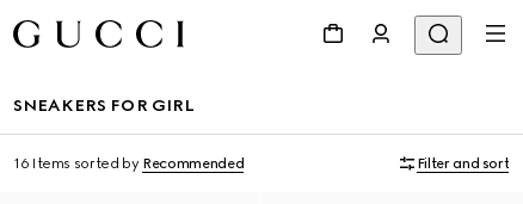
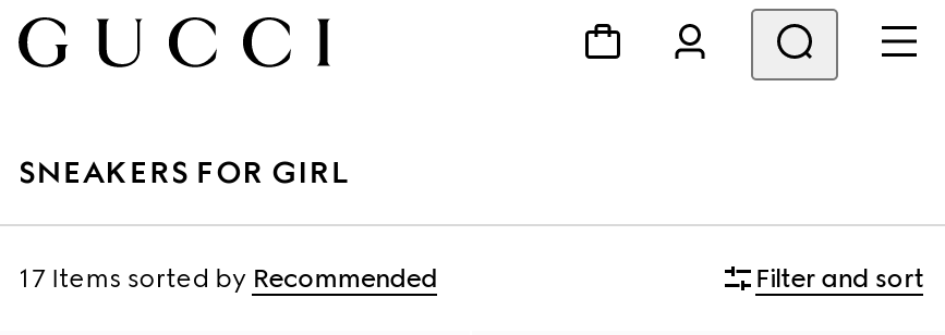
[13,155,244,172] 16 Items sorted by Recommended -> [19,263,438,294] 17 Items sorted by Recommended

